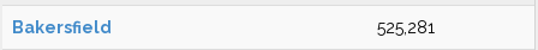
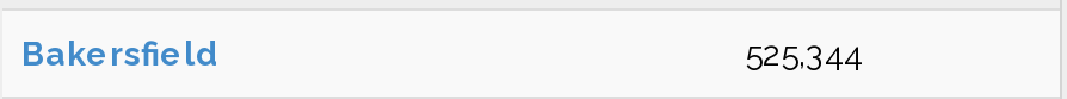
[377,18,435,37] 525,281 -> [746,35,863,73] 525,344

